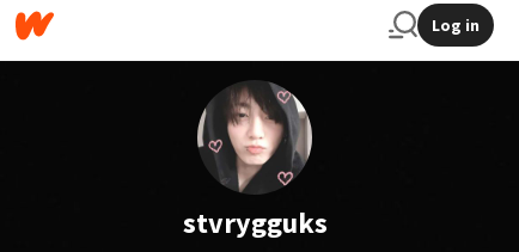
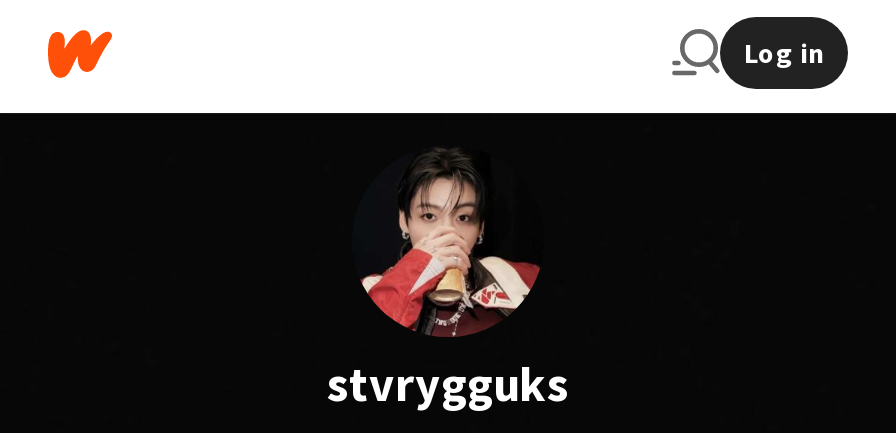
[196,82,313,193] [image] -> [352,151,544,337] [image]

